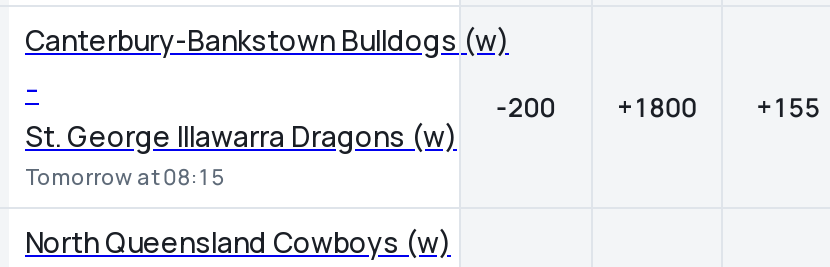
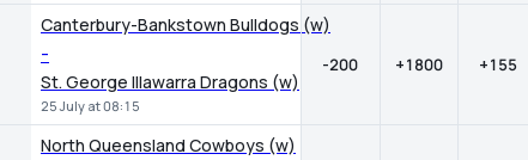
[25,161,225,191] Tomorrow at 08:15 -> [41,97,140,115] 25 July at 08:15

